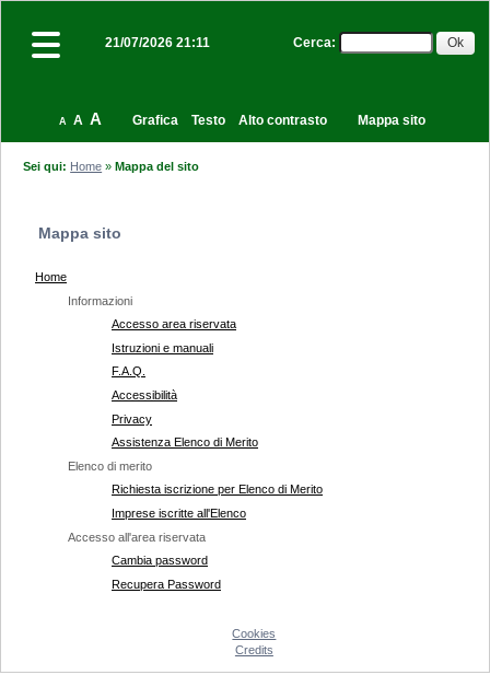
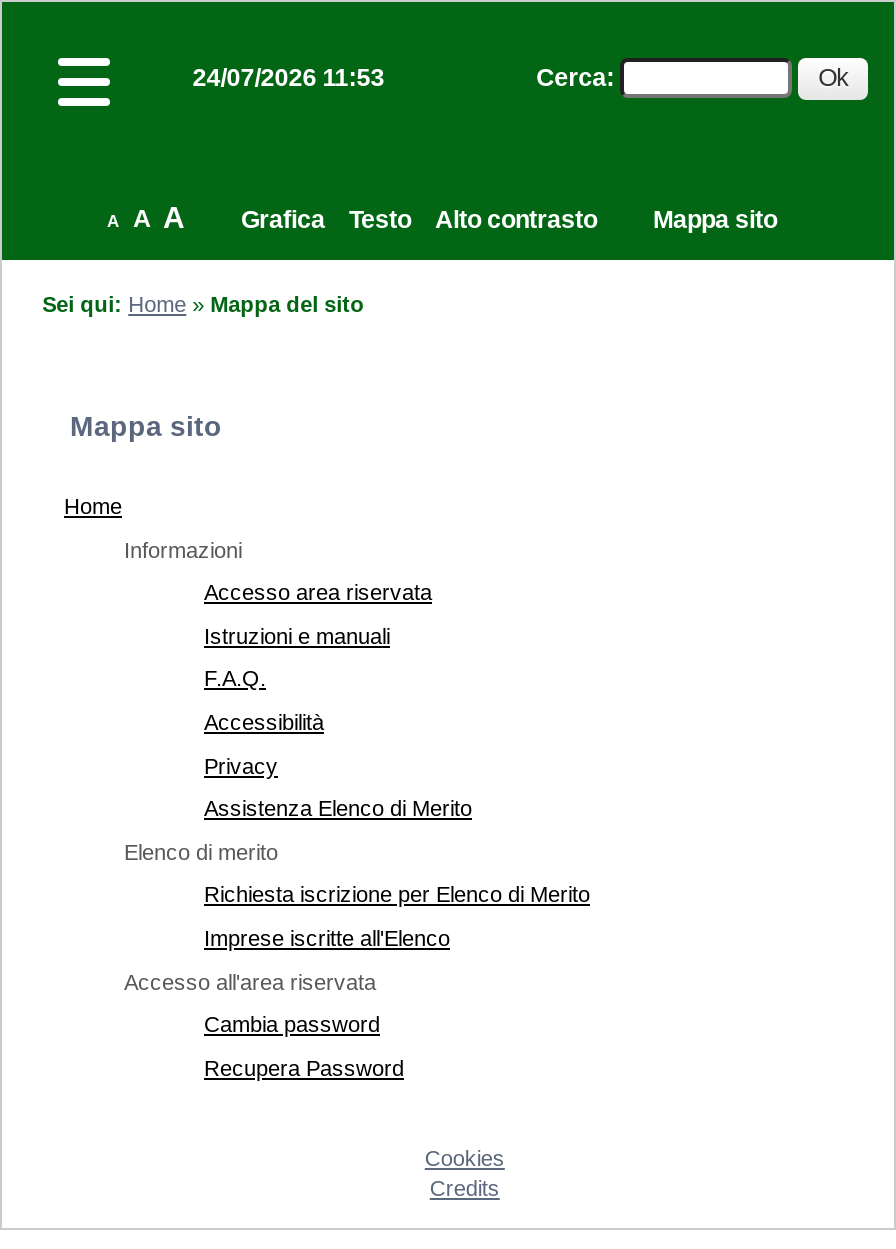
[105,35,210,51] 21/07/2026 21:11 -> [193,64,385,92] 24/07/2026 11:53

